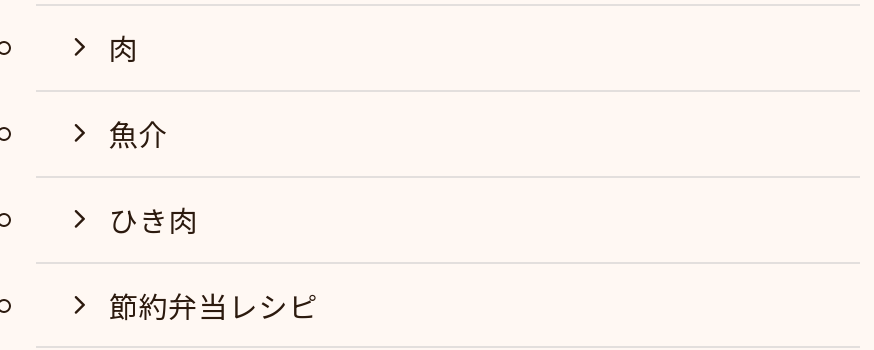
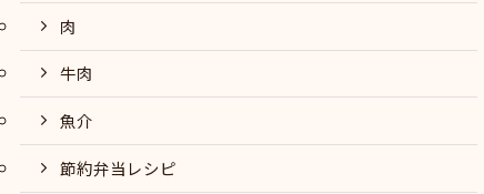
none -> [60,62,93,85] 牛肉
moved [108,112,168,154] -> [60,109,93,132]: 魚介
[108,197,198,239] ひき肉 -> none

